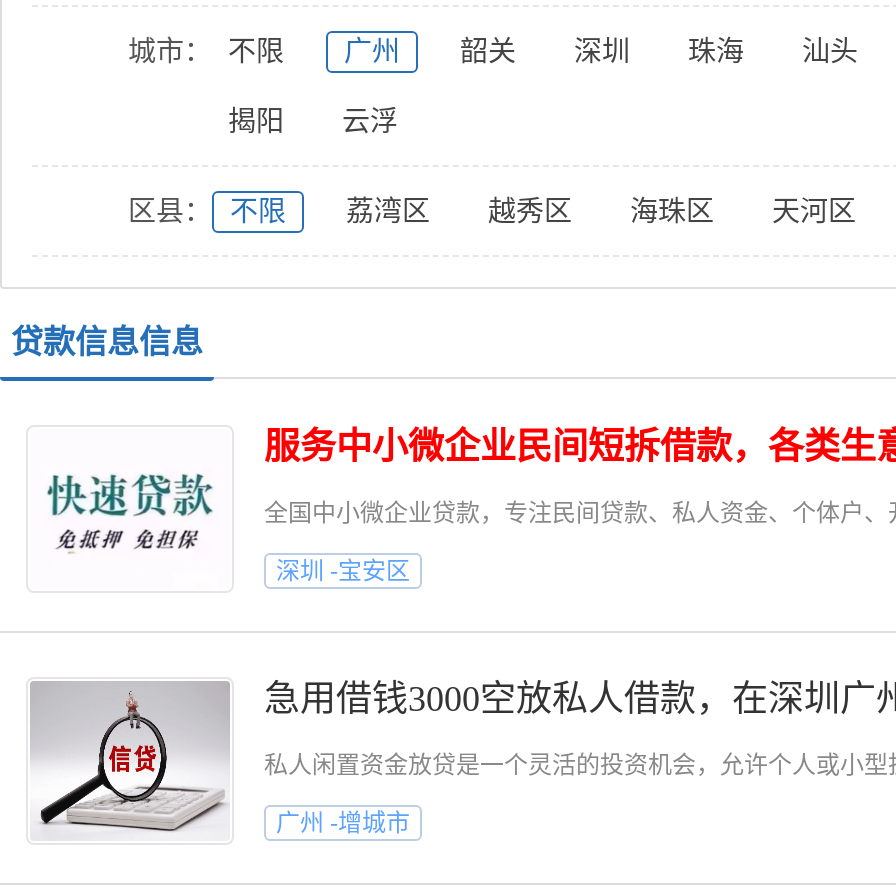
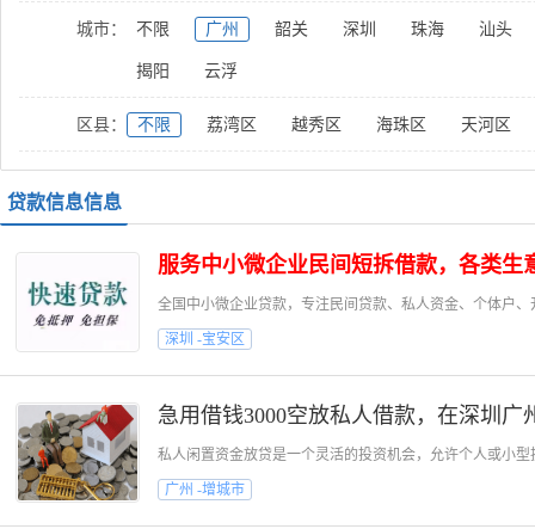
[30,681,230,841] [image] -> [17,404,139,502] [image]

